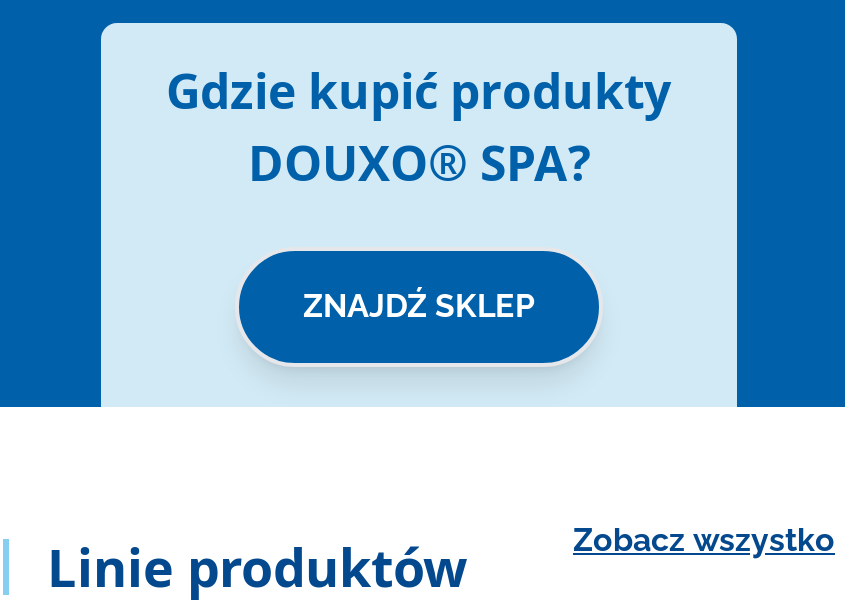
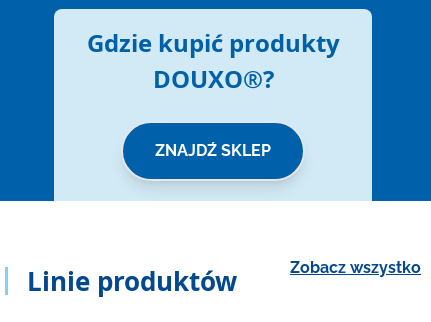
[248,129,590,195] DOUXO® SPA? -> [152,62,273,95] DOUXO®?

